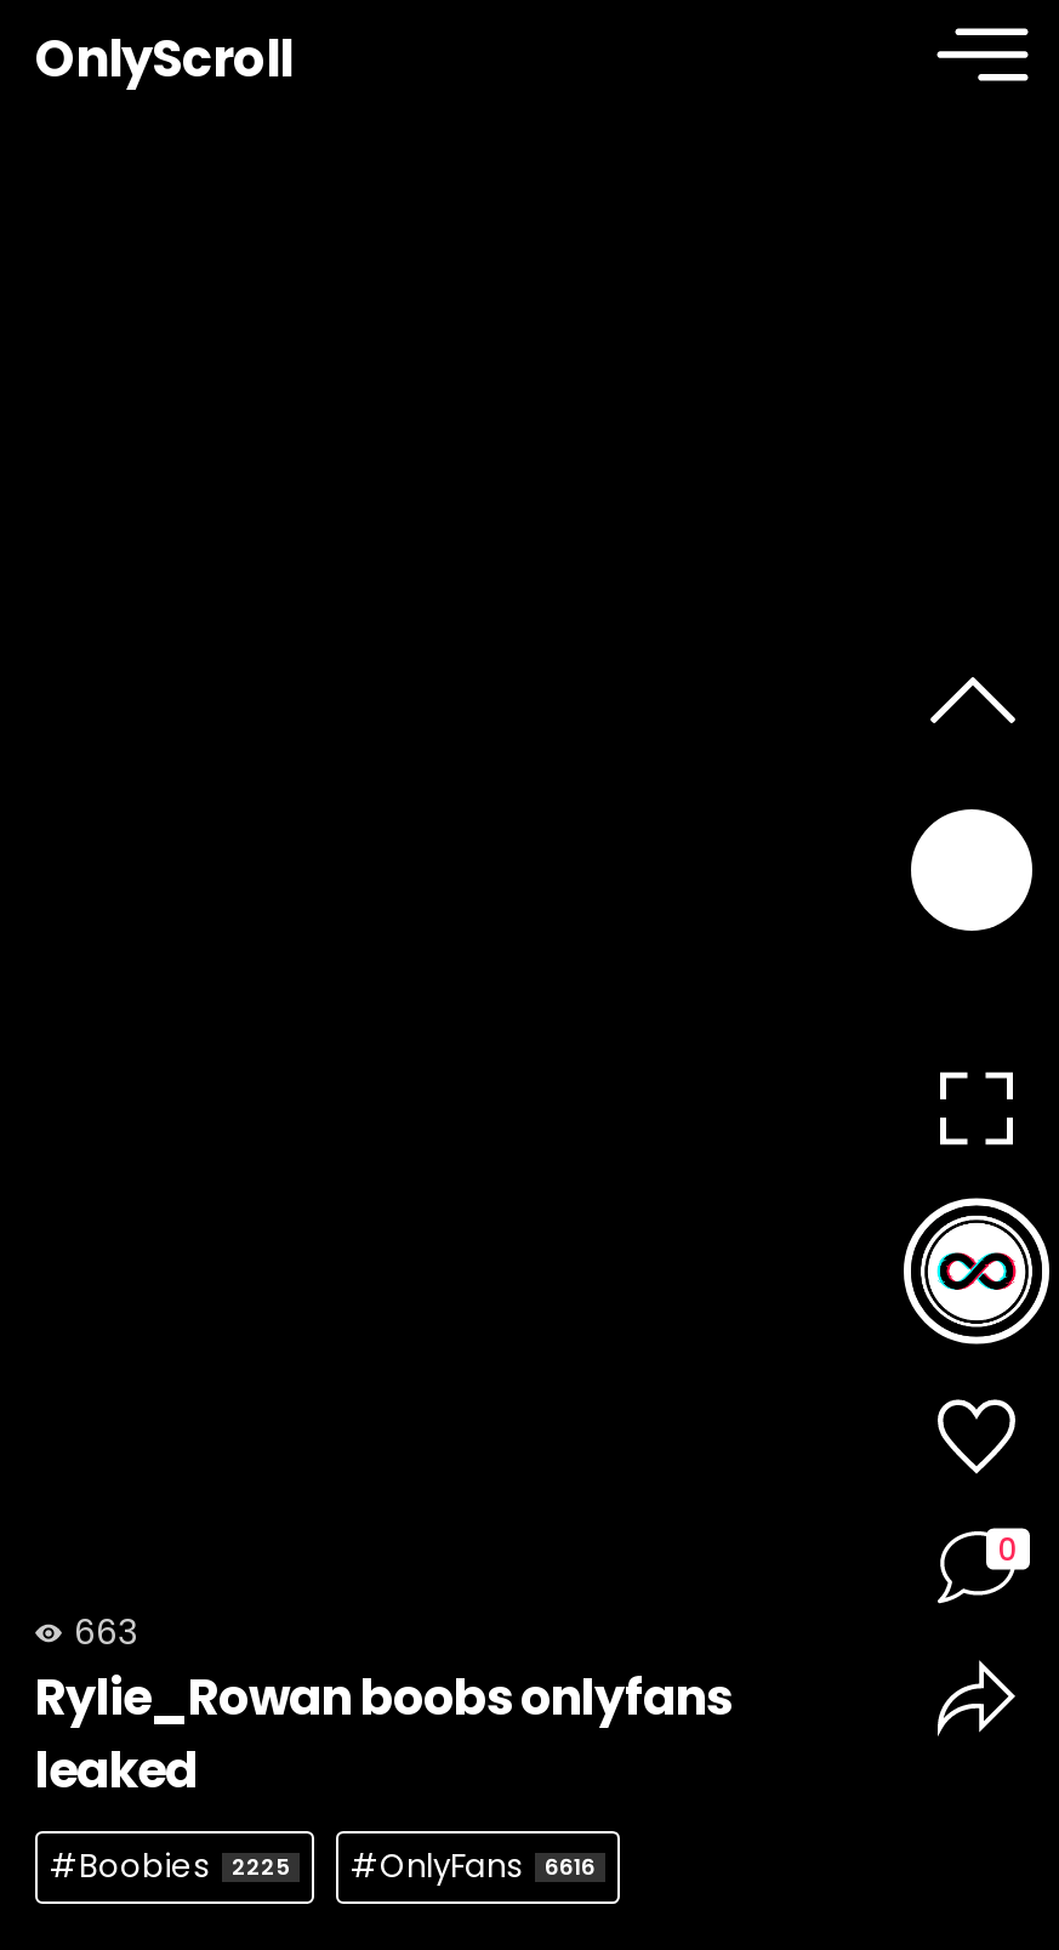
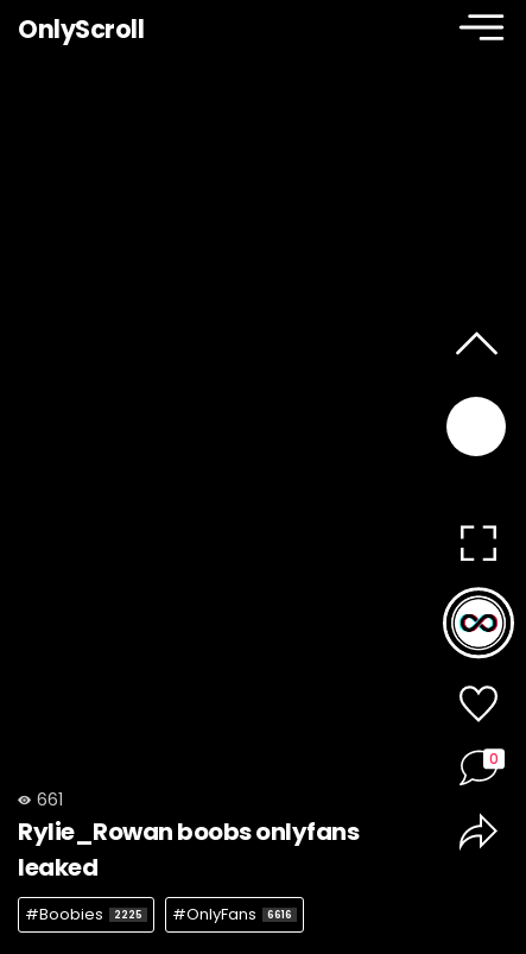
[64,1608,137,1656] 663 -> [32,788,63,811] 661

